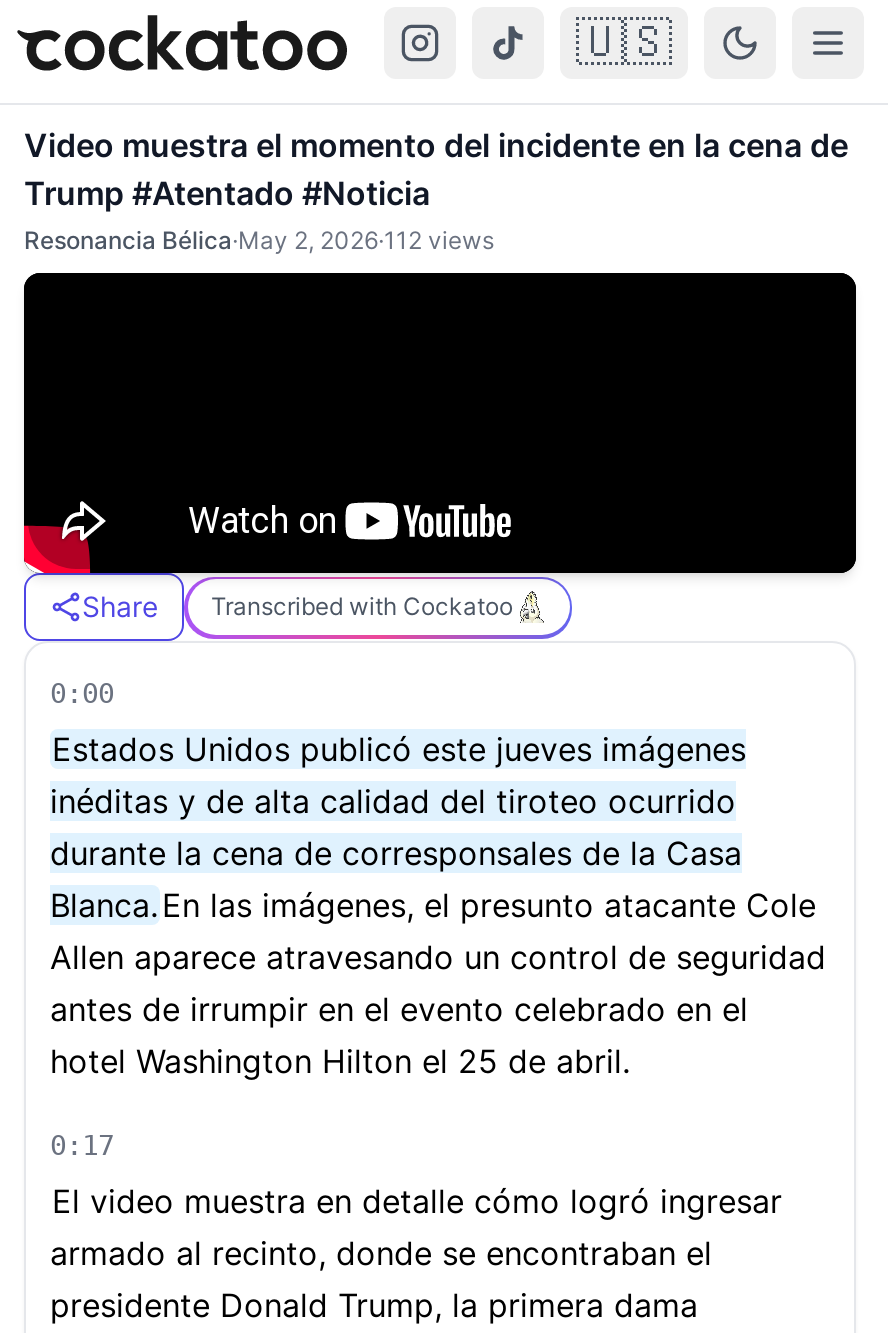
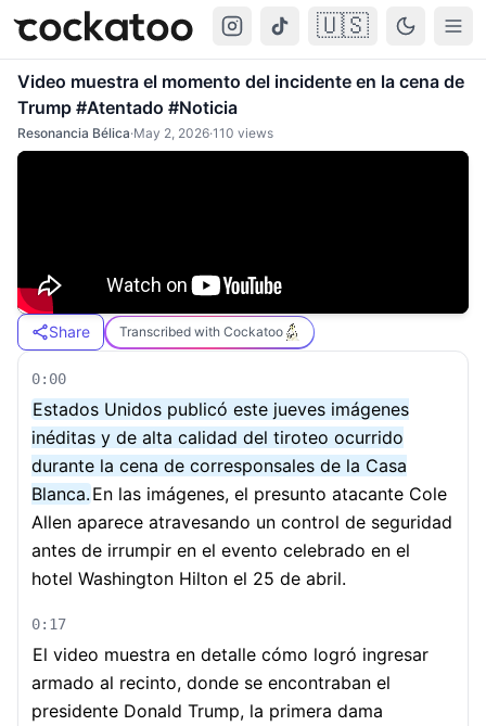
[24,225,494,255] Resonancia Bélica·May 2, 2026·112 views -> [17,125,273,141] Resonancia Bélica·May 2, 2026·110 views

